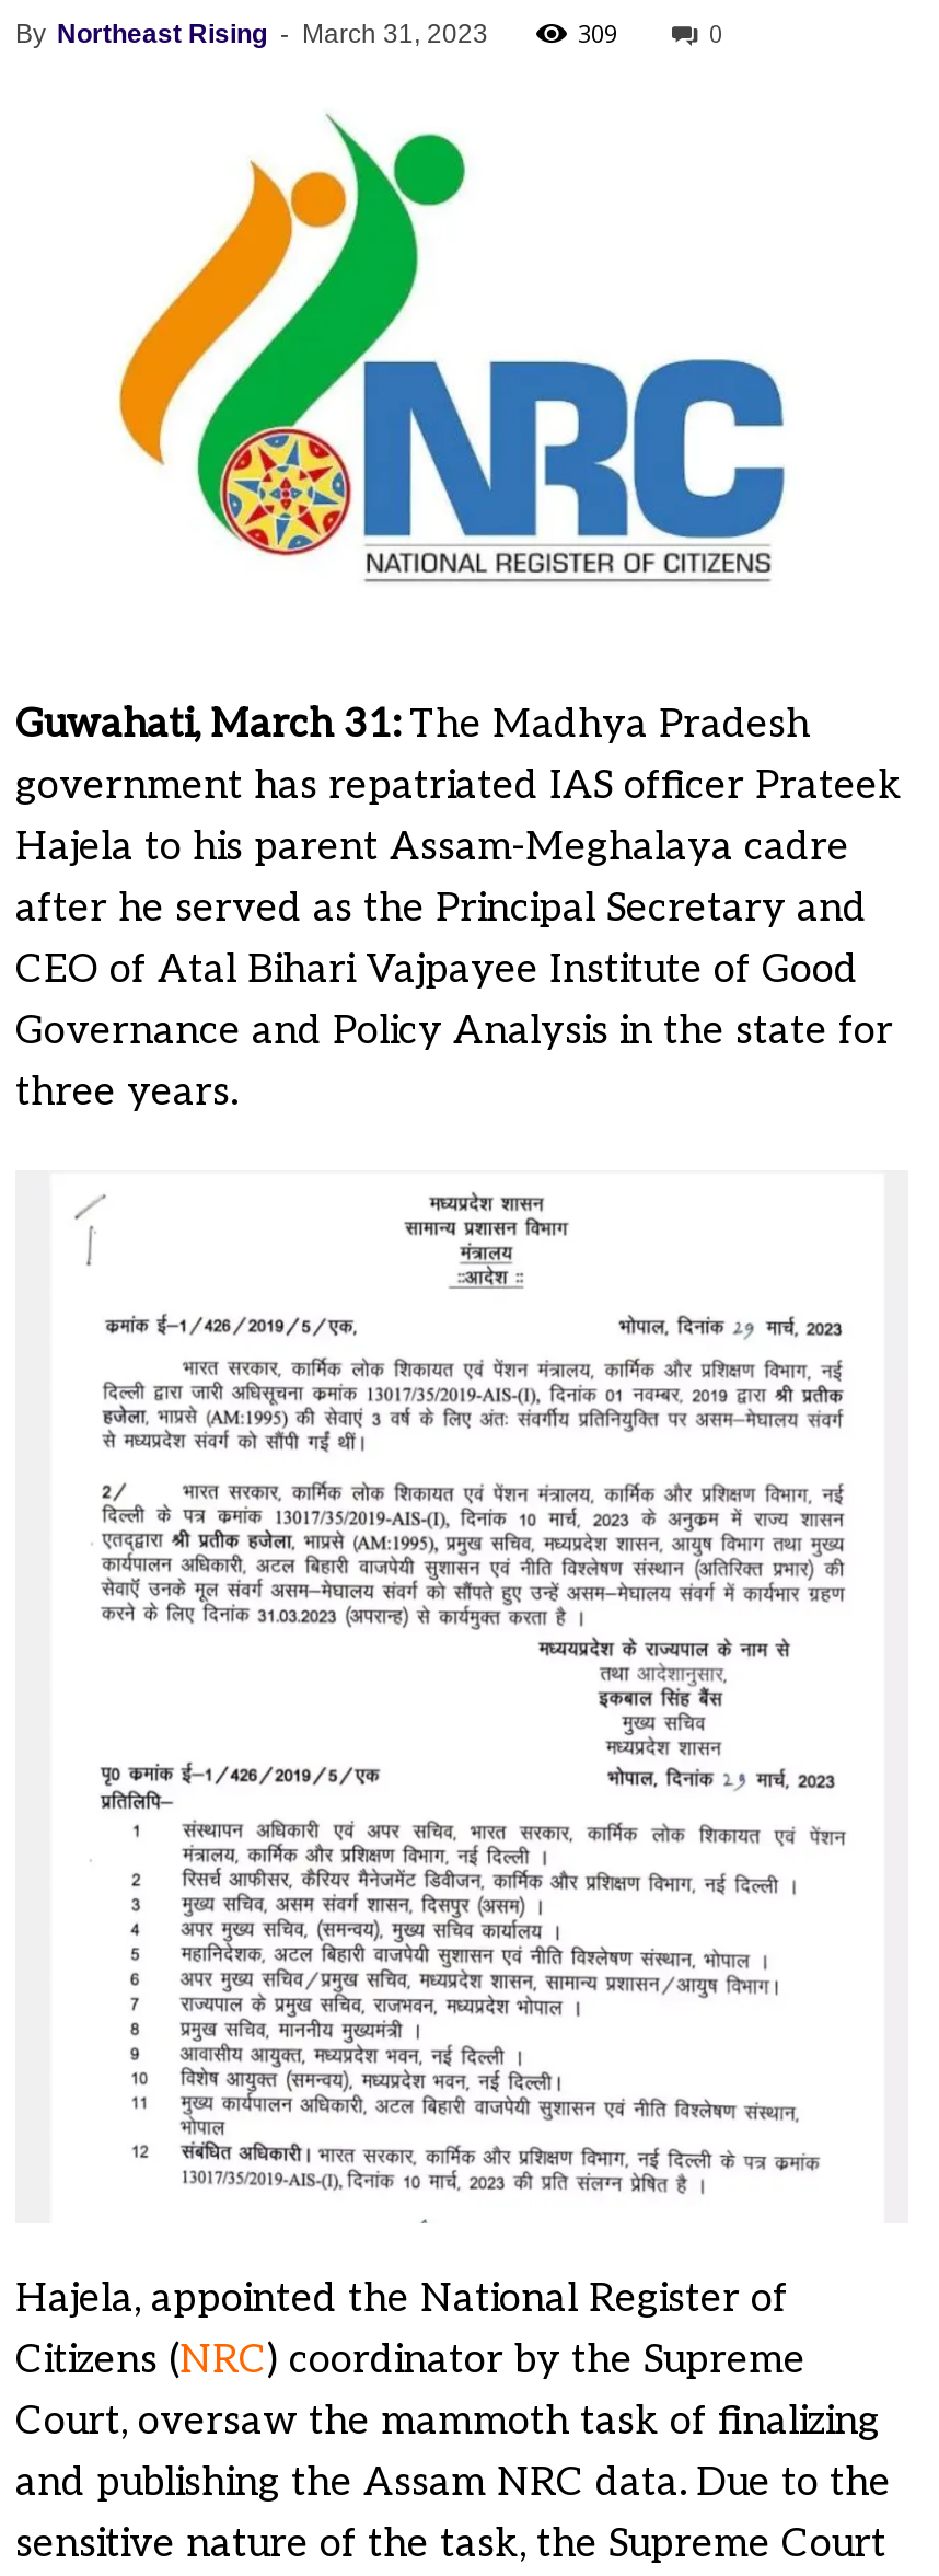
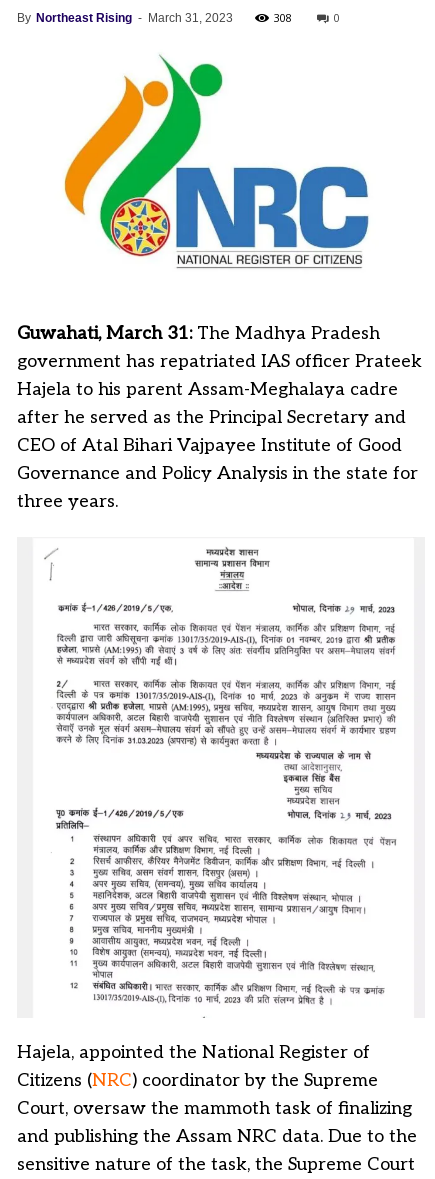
[578,16,617,49] 309 -> [274,10,292,25] 308

